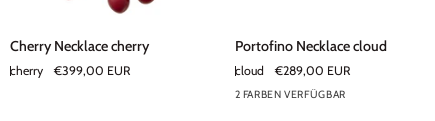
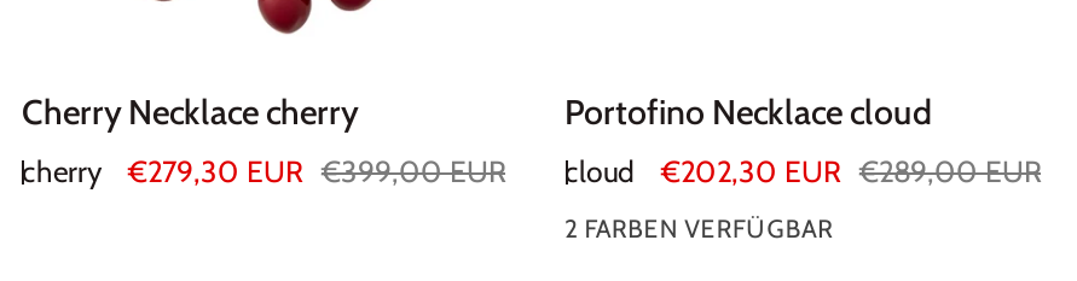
[54,63,130,78] €399,00 EUR -> [128,152,505,188] €279,30 EUR €399,00 EUR
[274,63,349,78] €289,00 EUR -> [661,152,1041,188] €202,30 EUR €289,00 EUR

